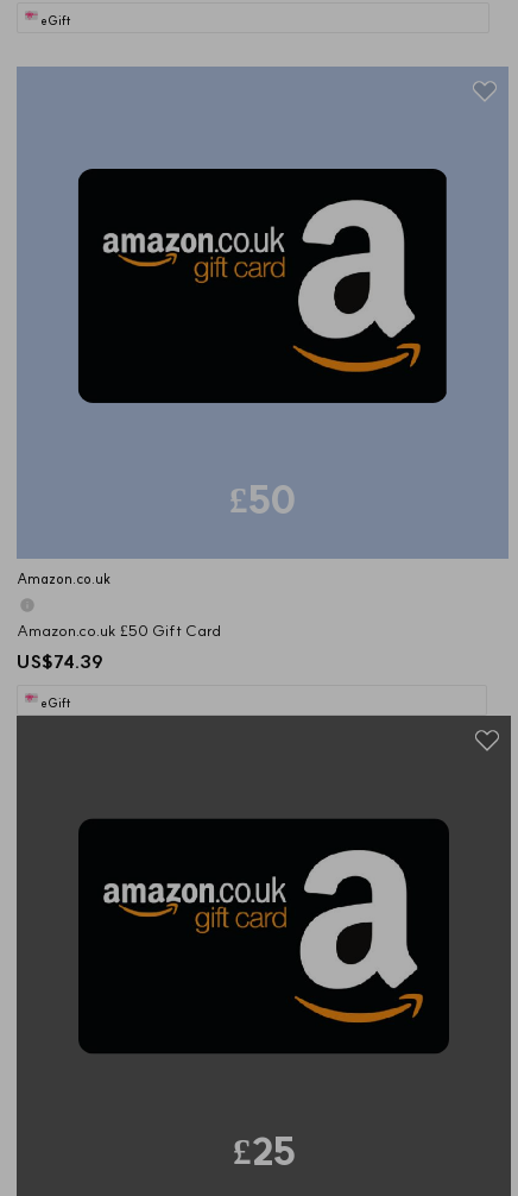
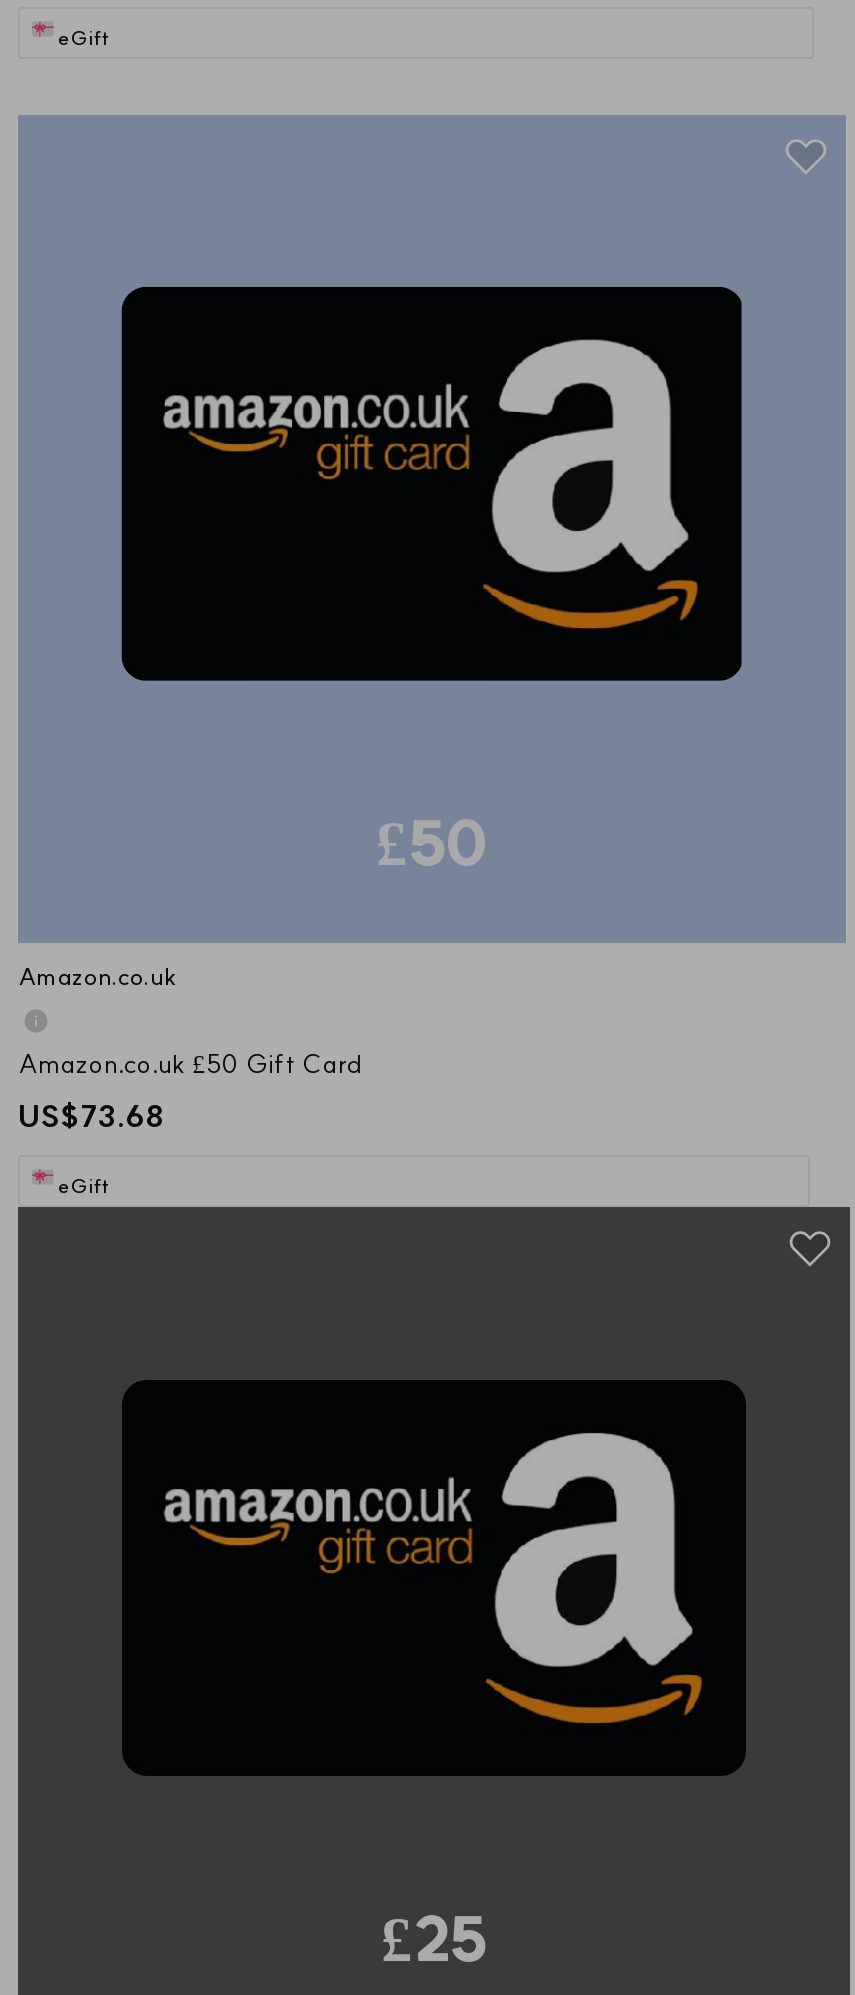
[17,650,103,673] US$74.39 -> [18,1097,166,1135] US$73.68

